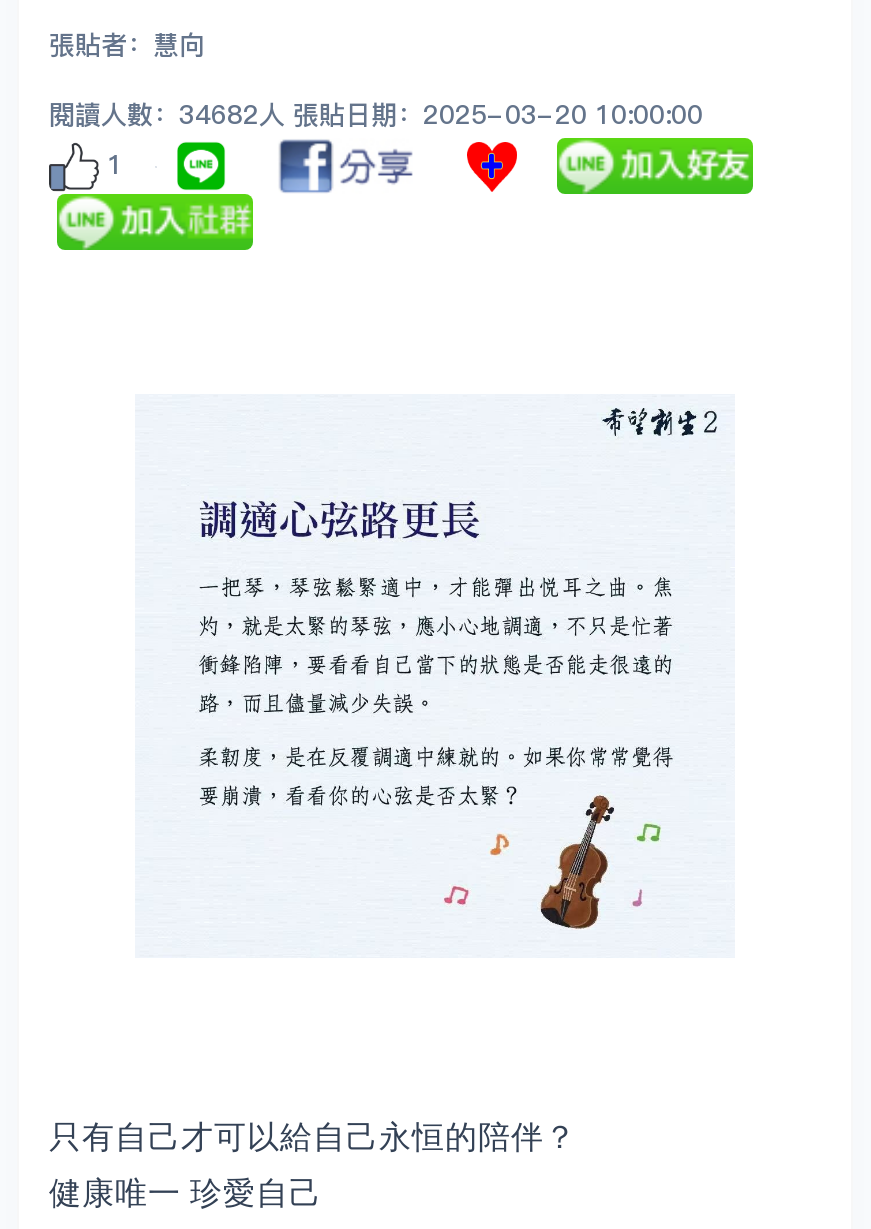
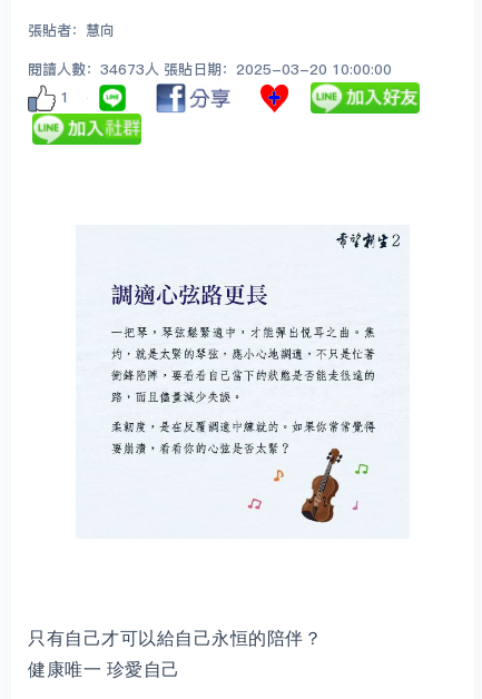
[49,96,703,132] 閱讀人數：34682人 張貼日期：2025-03-20 10:00:00 -> [28,59,392,79] 閱讀人數：34673人 張貼日期：2025-03-20 10:00:00

